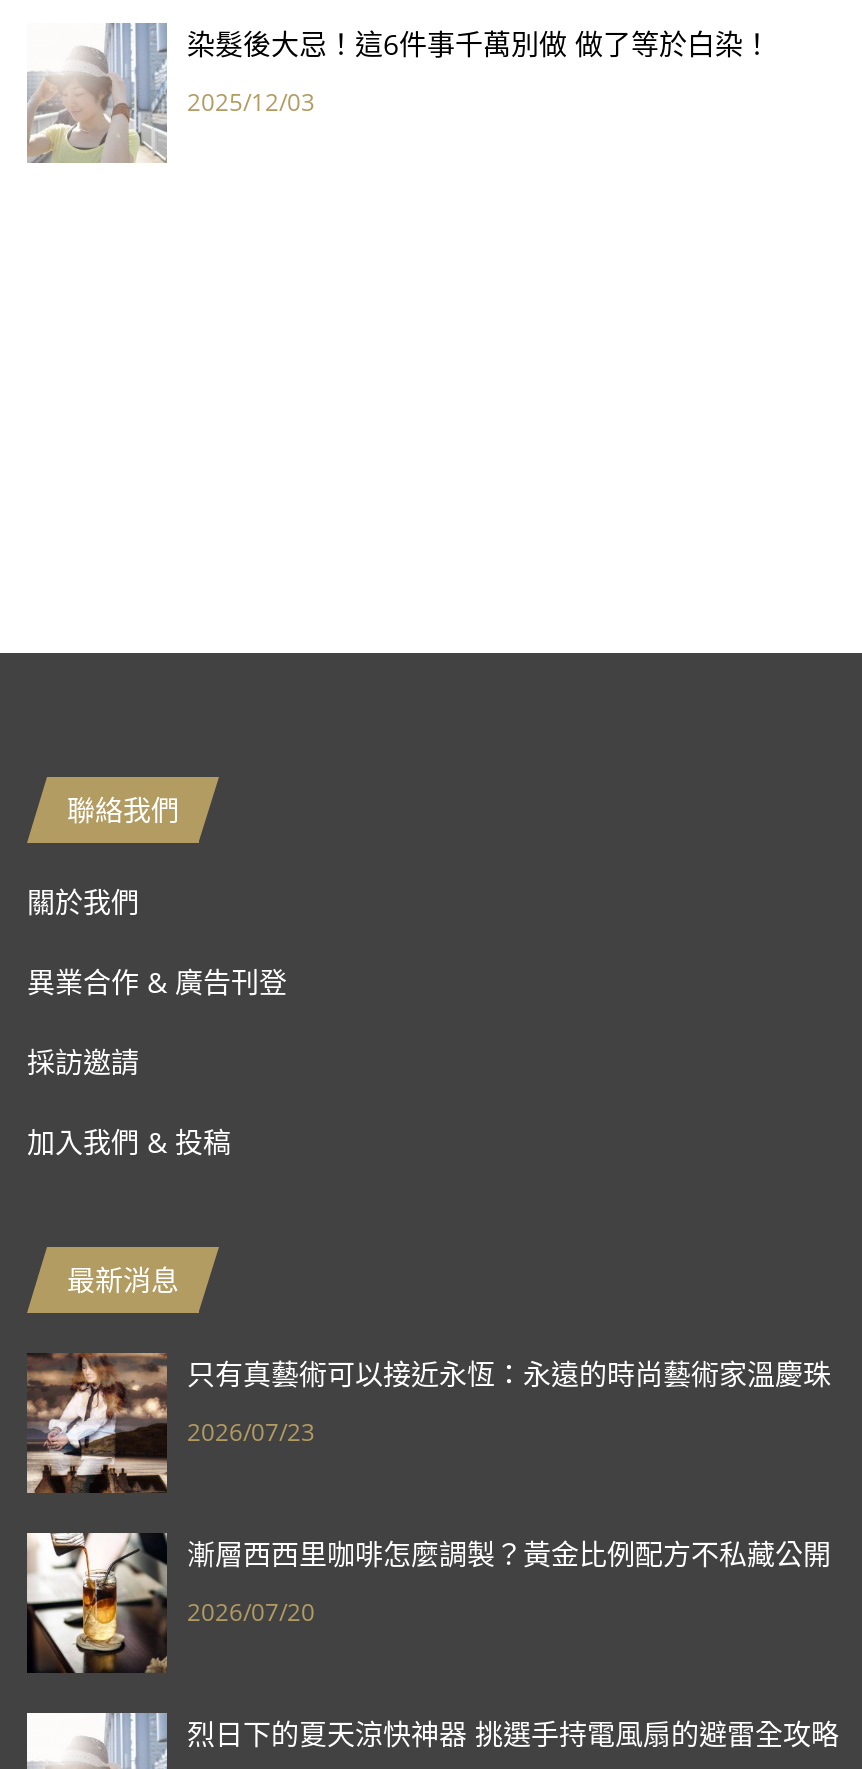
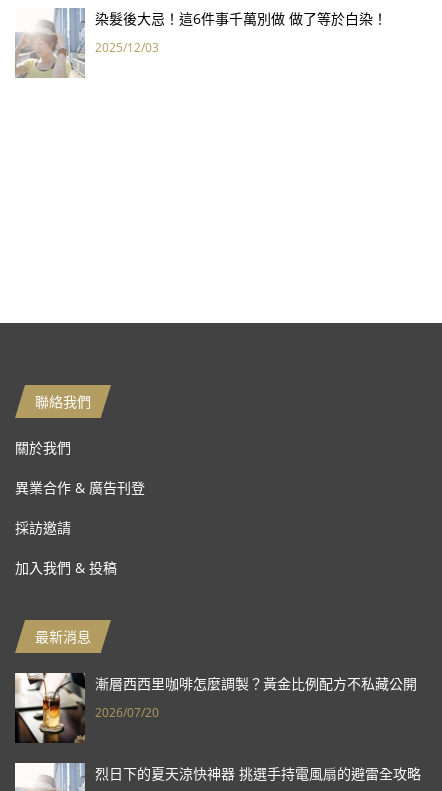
[25,1351,831,1493] [image] | 只有真藝術可以接近永恆：永遠的時尚藝術家溫慶珠 | 2026/07/23 -> none

